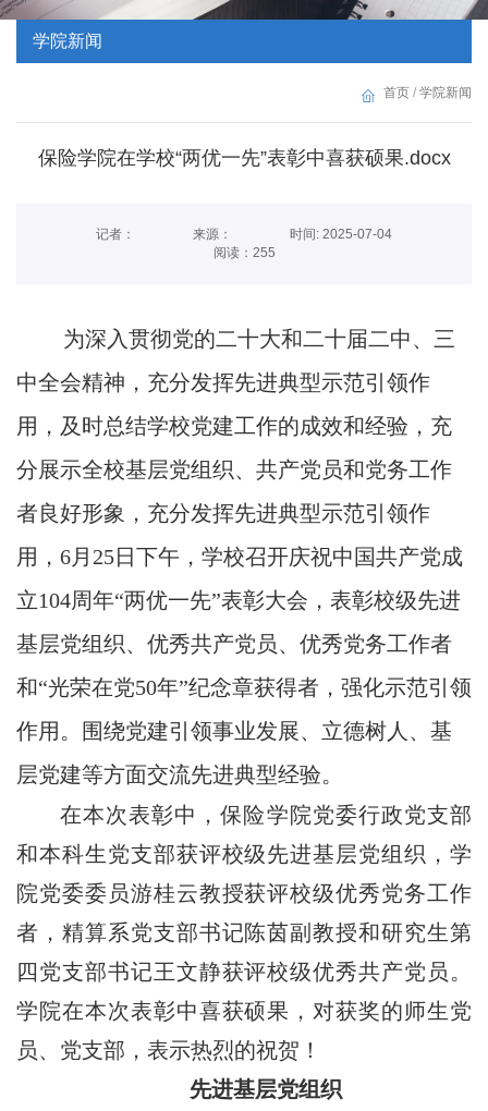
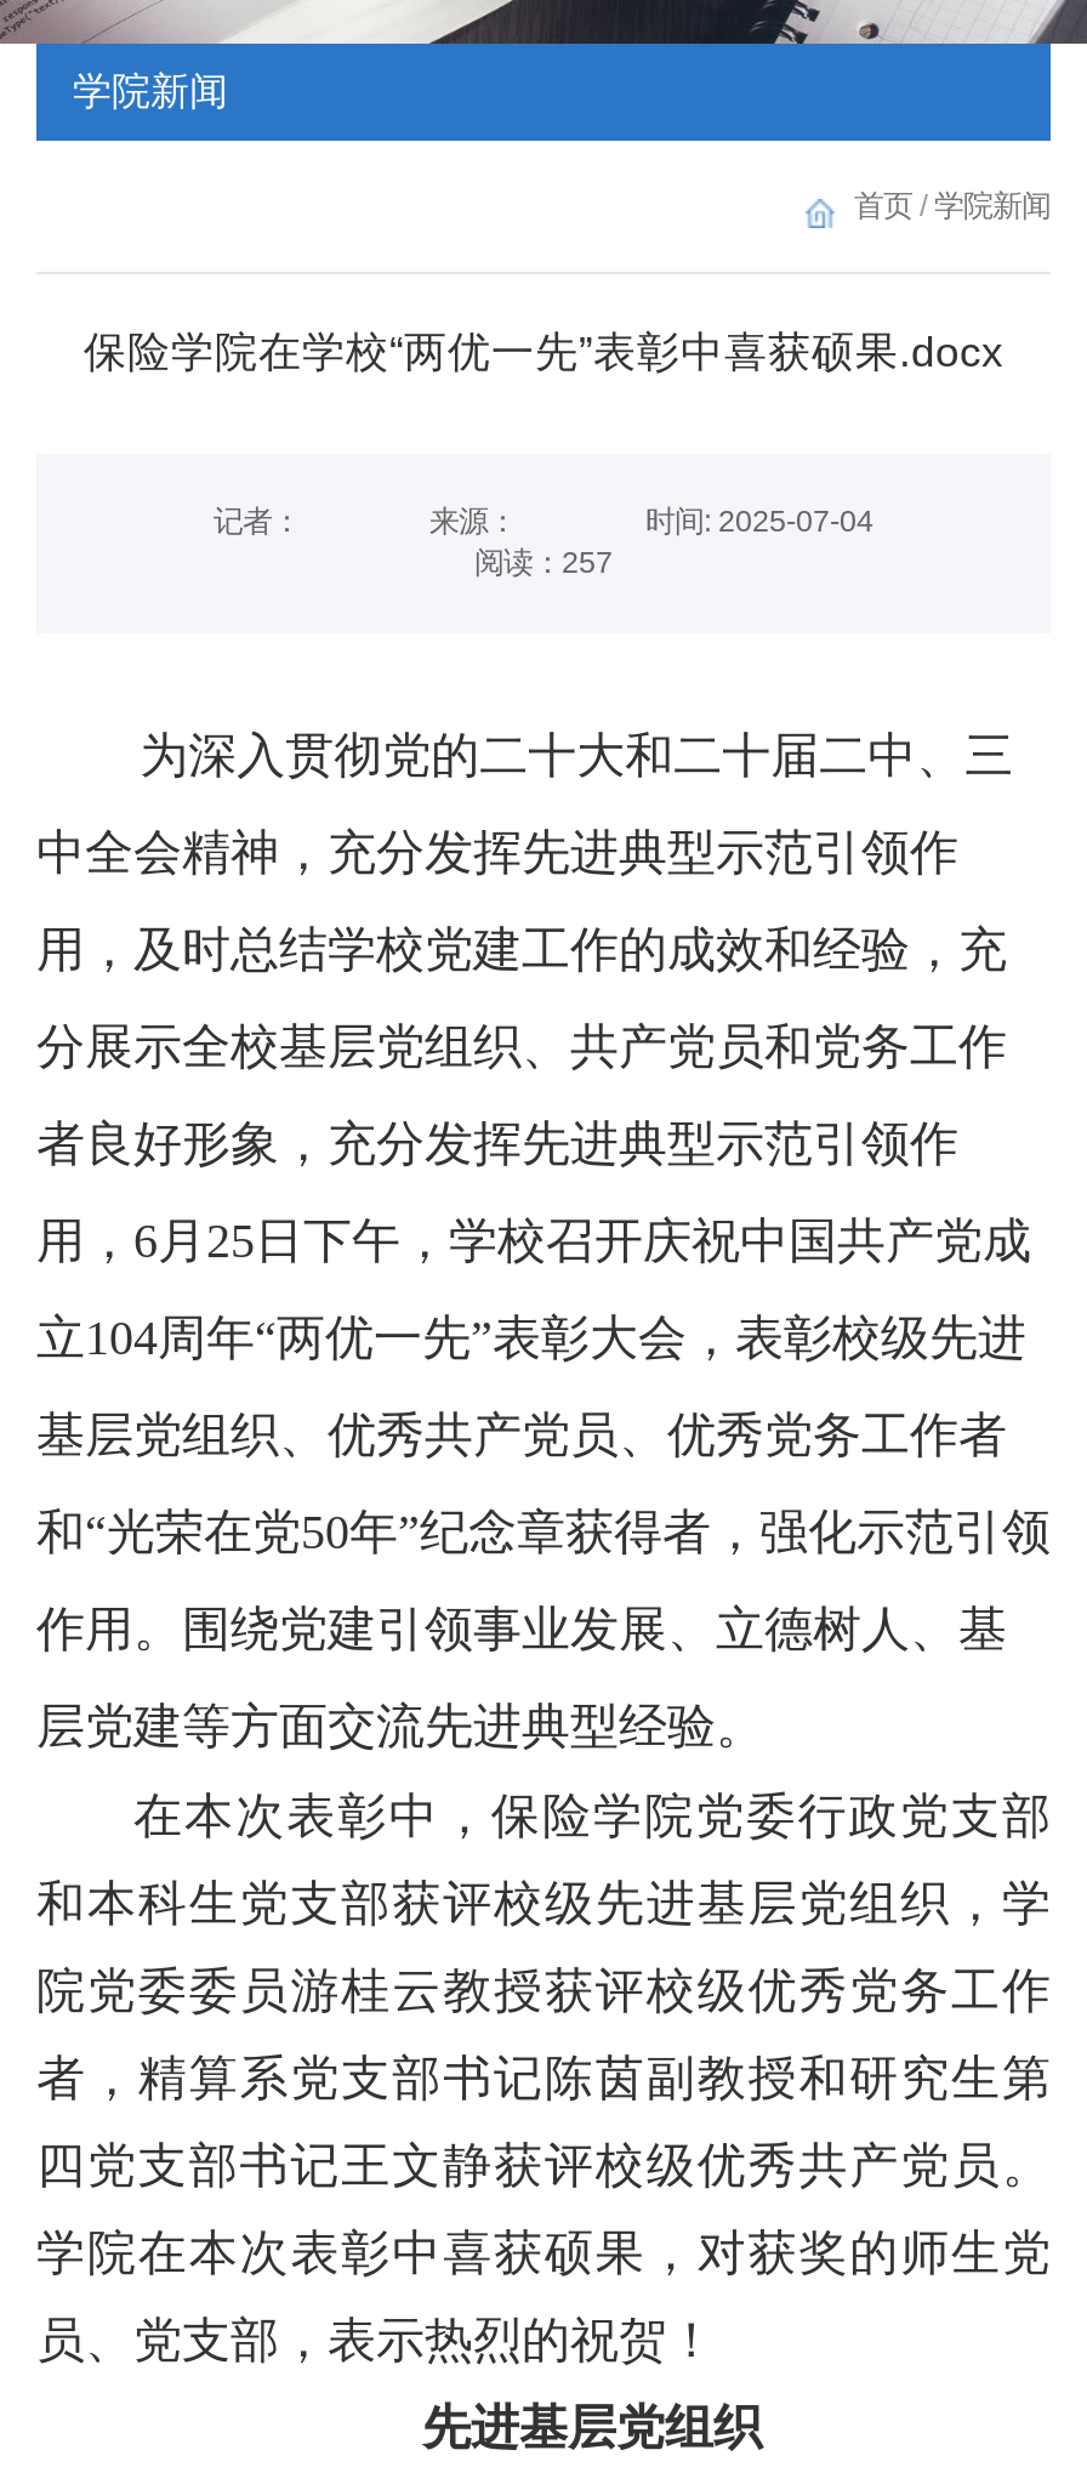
[213,245,275,260] 阅读：255 -> [474,546,613,580] 阅读：257

